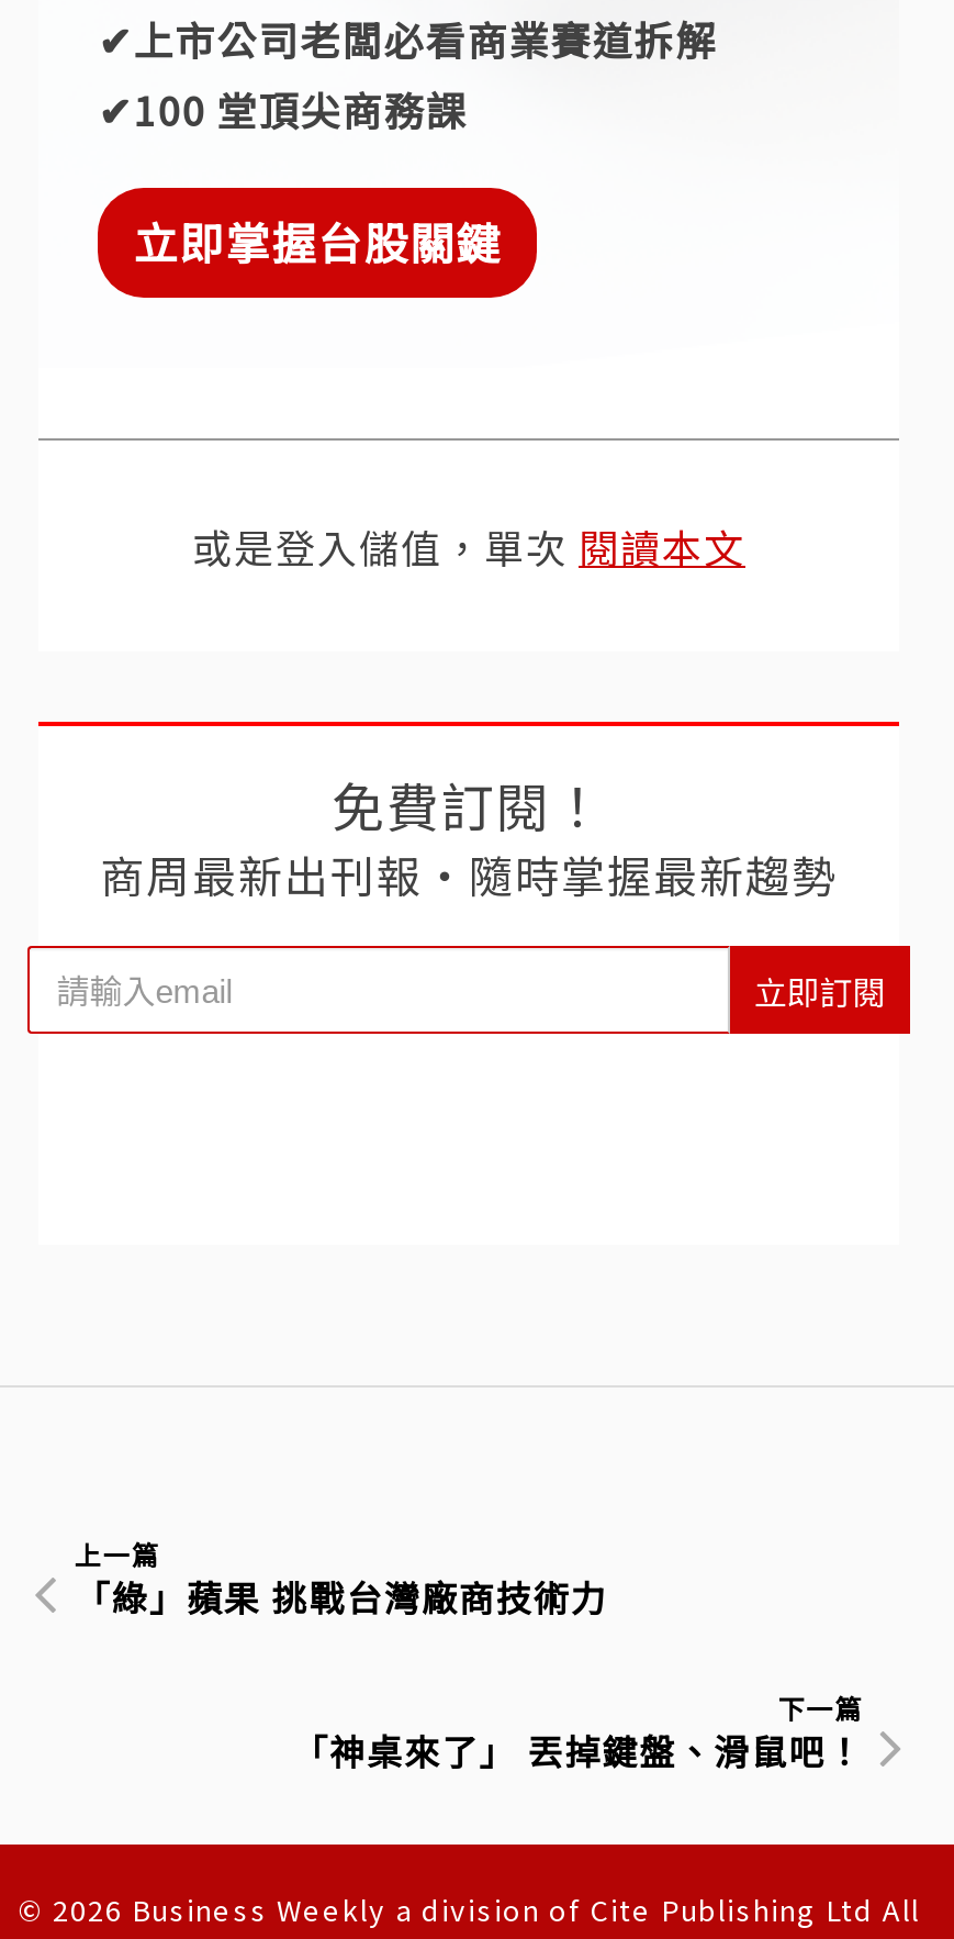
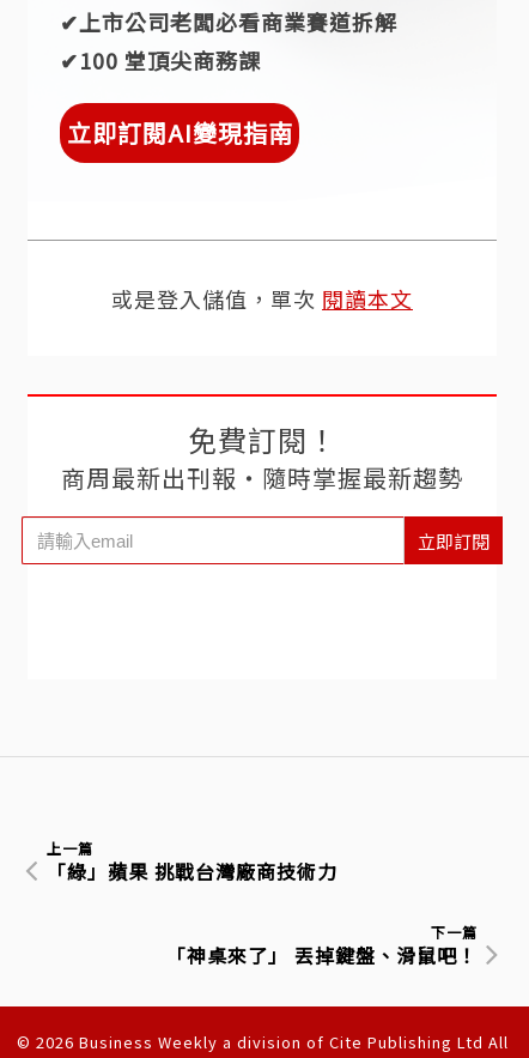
[133,210,502,274] 立即掌握台股關鍵 -> [67,115,293,150] 立即訂閱AI變現指南

